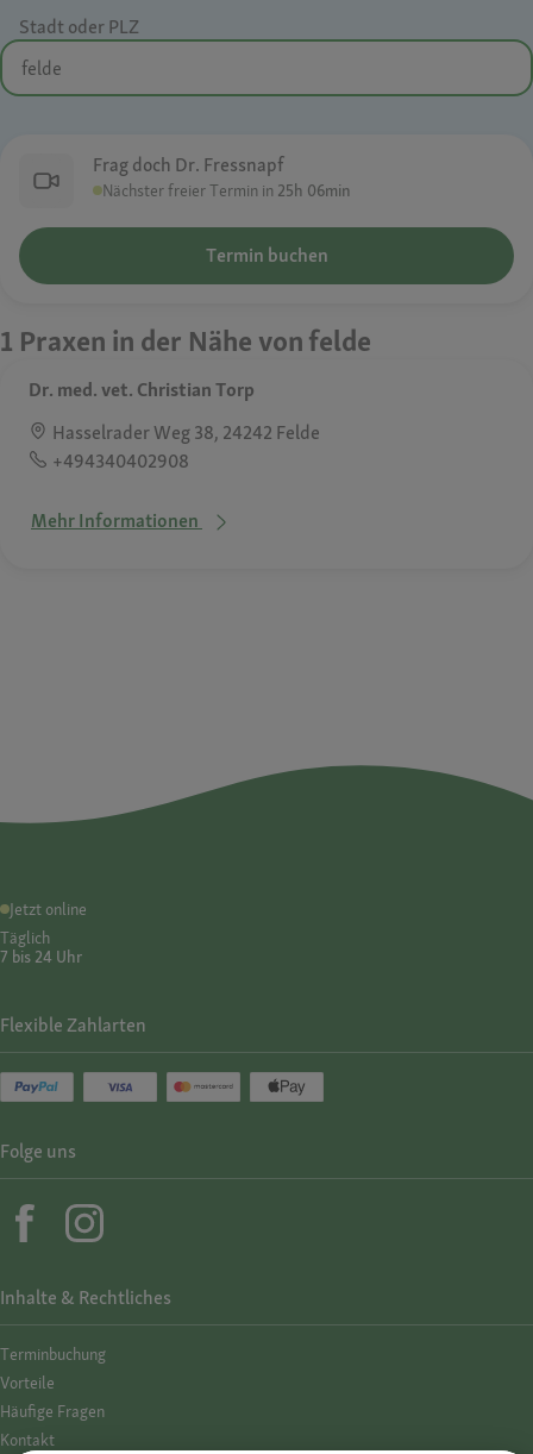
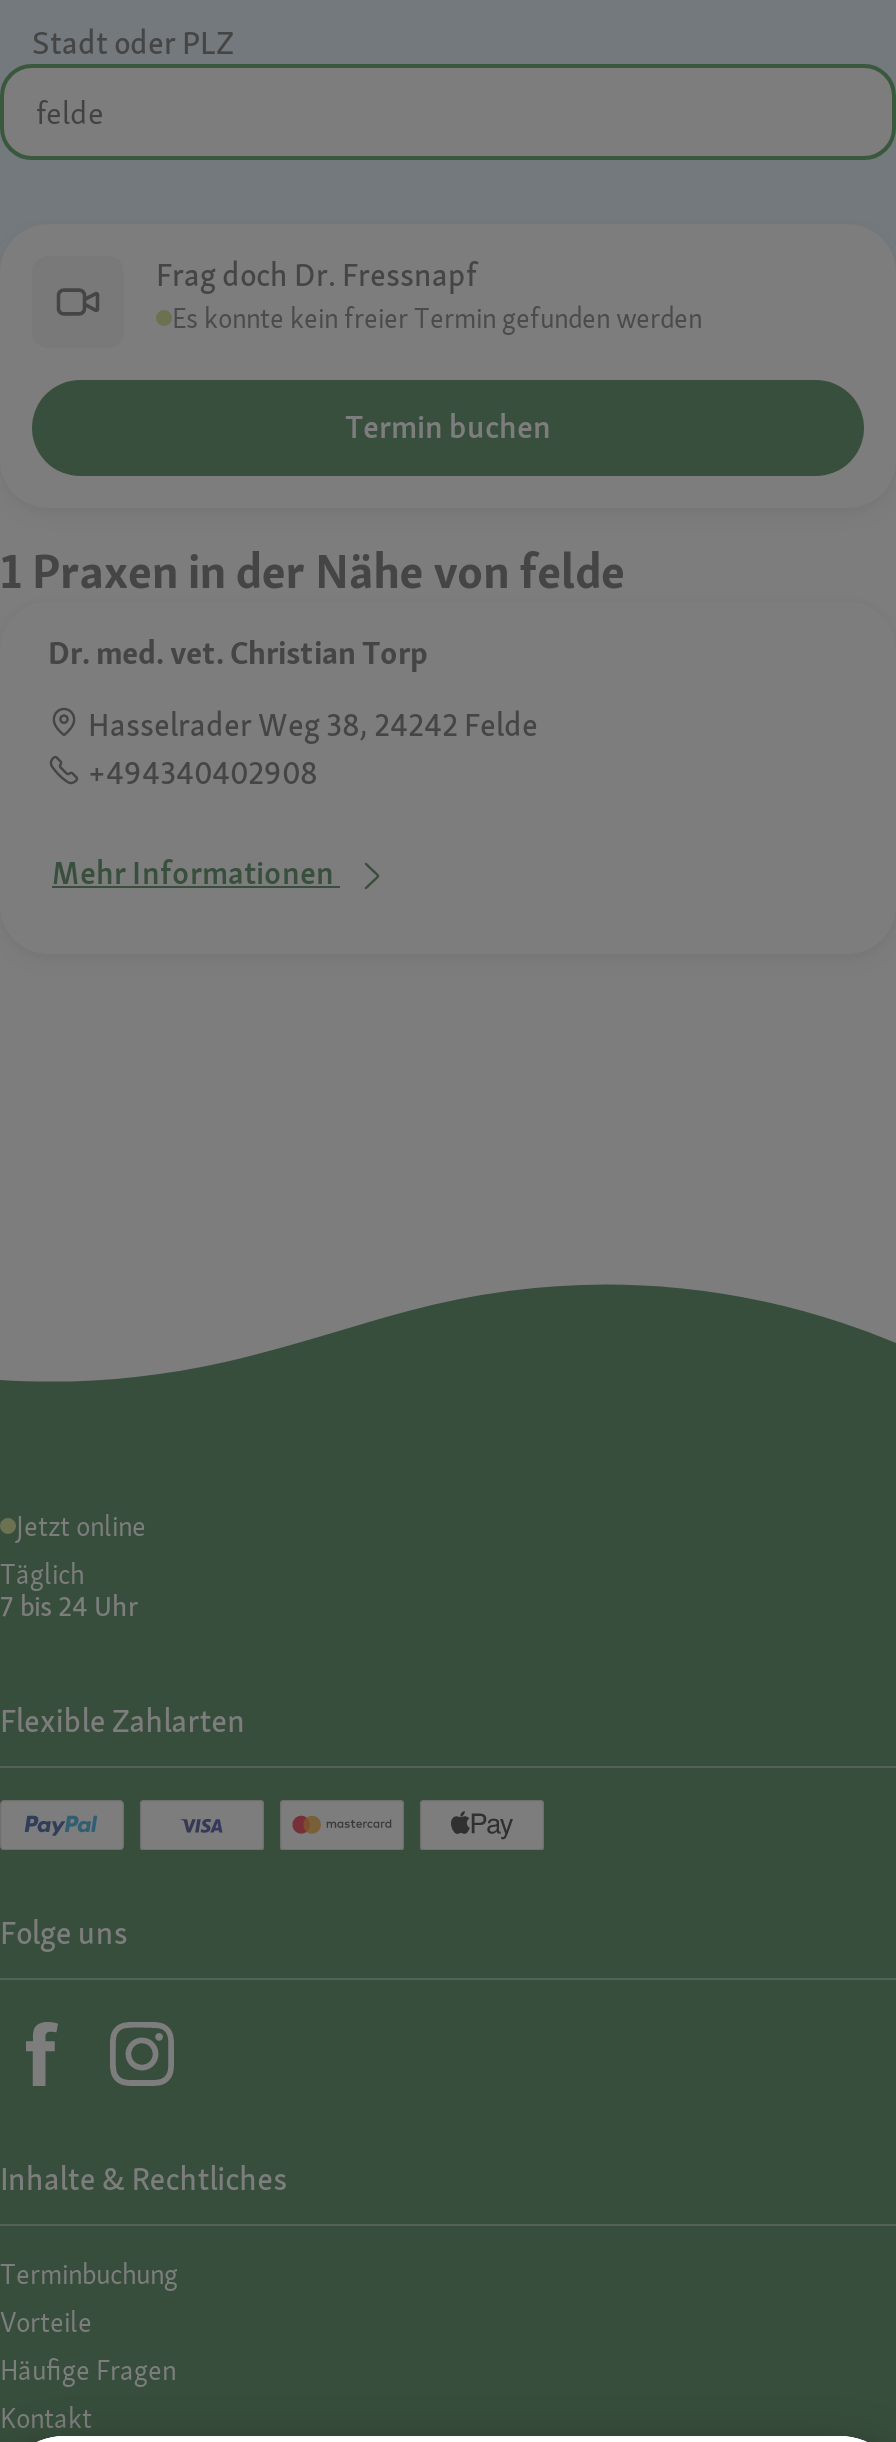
[102,180,351,201] Nächster freier Termin in 25h 06min -> [172,300,702,336] Es konnte kein freier Termin gefunden werden

